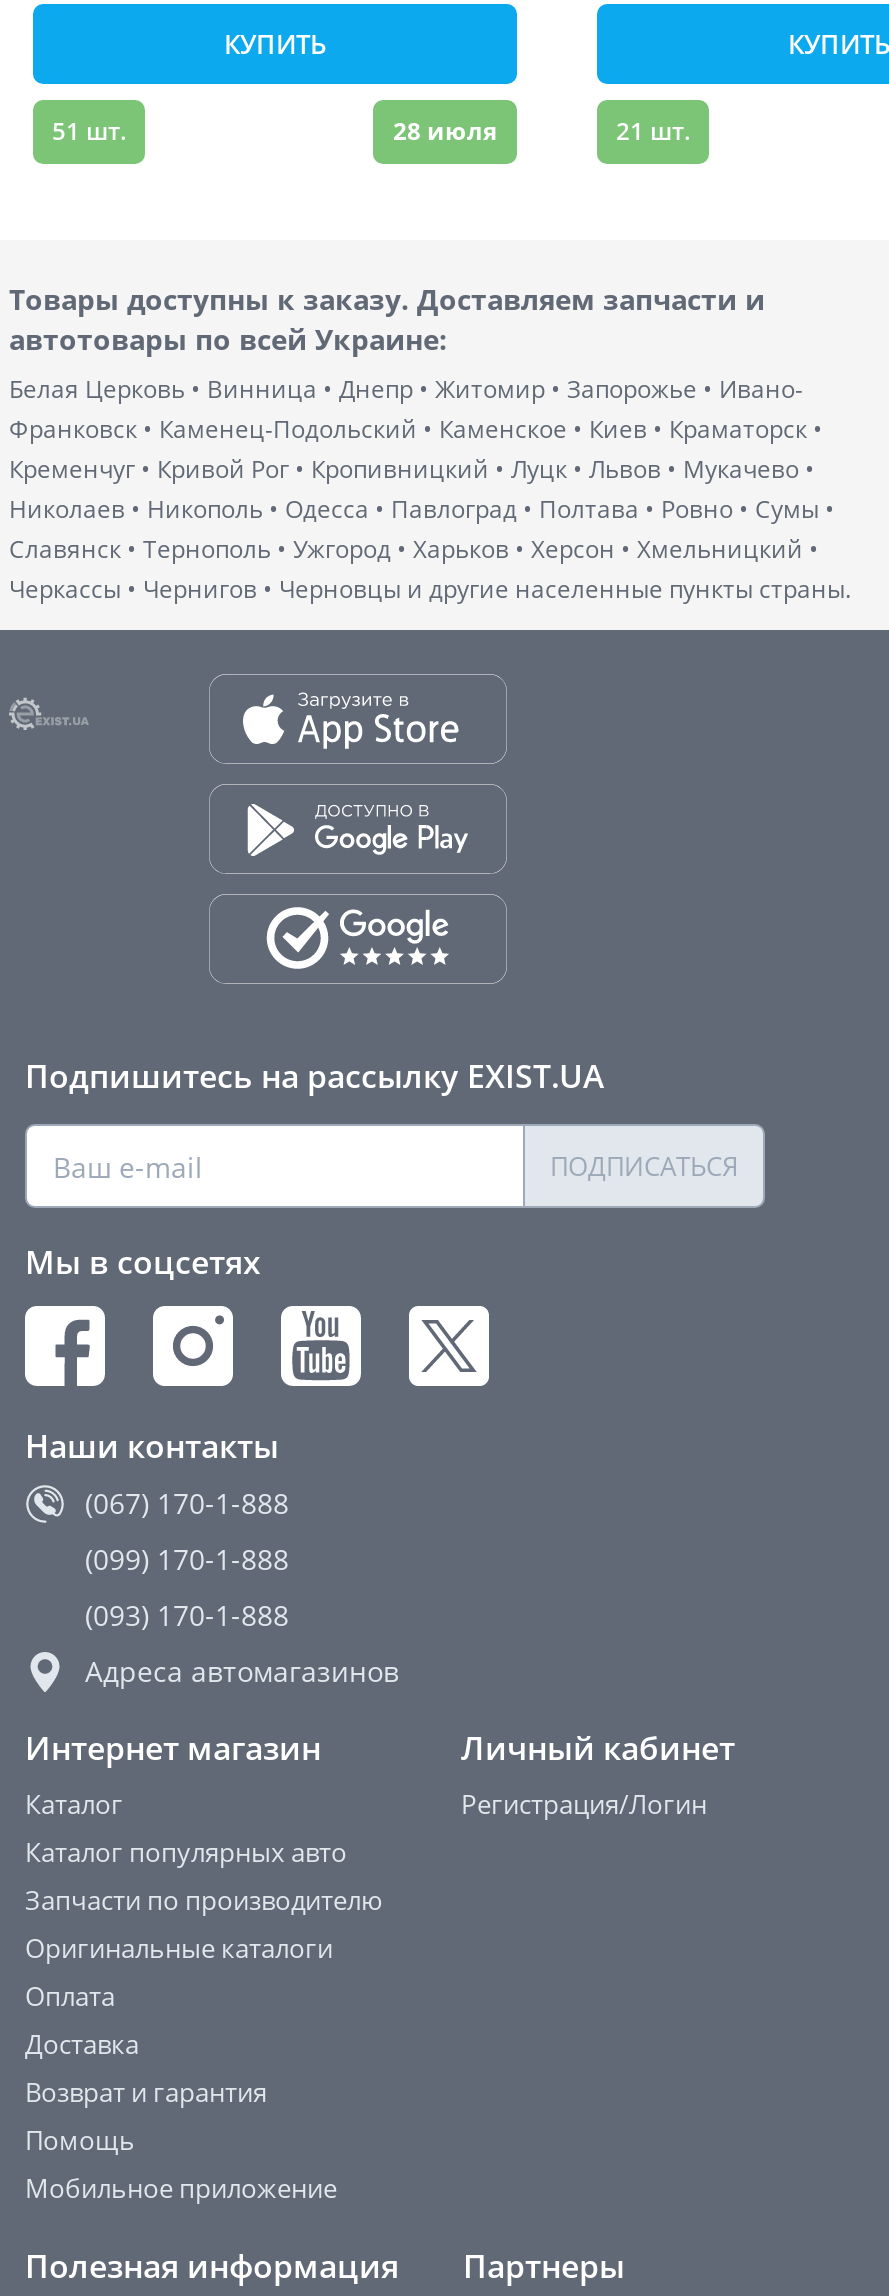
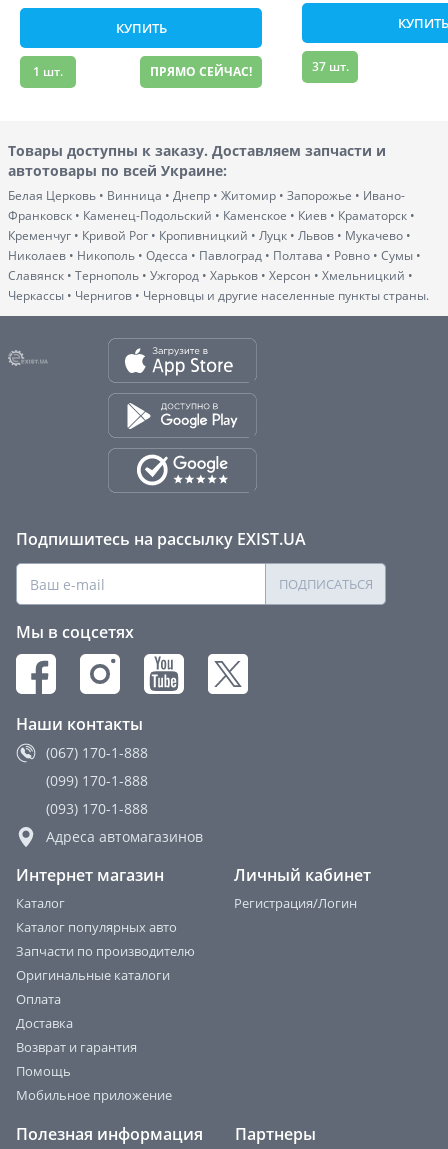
[52,114,497,148] 51 шт. | 28 июля -> [33,63,252,80] 1 шт. | ПРЯМО СЕЙЧАС!
[616,114,690,148] 21 шт. -> [311,58,348,75] 37 шт.

